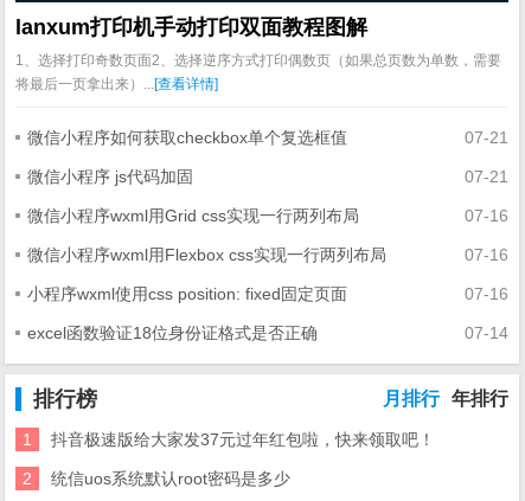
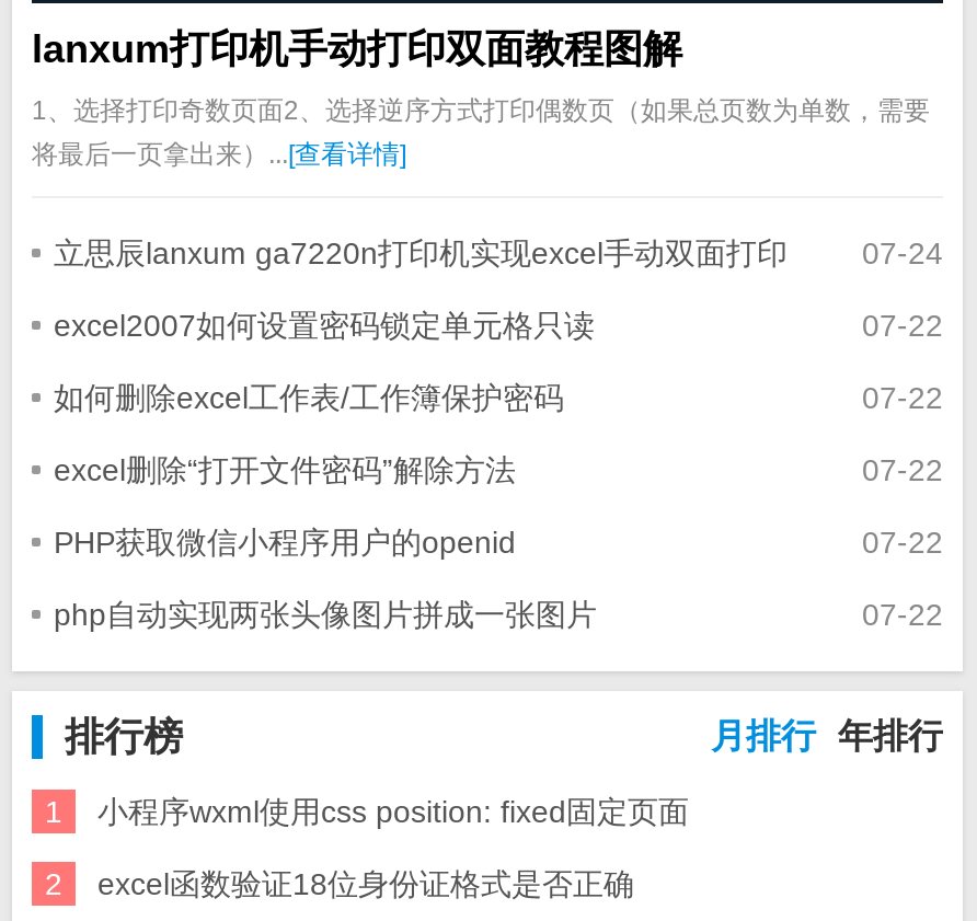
[27,127,508,146] 07-21 | 微信小程序如何获取checkbox单个复选框值 -> [54,235,943,270] 07-24 | 立思辰lanxum ga7220n打印机实现excel手动双面打印
[27,167,508,185] 07-21 | 微信小程序 js代码加固 -> [54,307,943,342] 07-22 | excel2007如何设置密码锁定单元格只读
[27,206,508,225] 07-16 | 微信小程序wxml用Grid css实现一行两列布局 -> [54,379,943,414] 07-22 | 如何删除excel工作表/工作簿保护密码
[27,245,508,264] 07-16 | 微信小程序wxml用Flexbox css实现一行两列布局 -> [54,451,943,486] 07-22 | excel删除“打开文件密码”解除方法
moved [27,284,347,303] -> [97,793,689,828]: 小程序wxml使用css position: fixed固定页面
[465,284,508,303] 07-16 -> [54,524,943,559] 07-22 | PHP获取微信小程序用户的openid
moved [27,323,318,342] -> [97,865,634,900]: excel函数验证18位身份证格式是否正确
[465,323,508,342] 07-14 -> [54,596,943,631] 07-22 | php自动实现两张头像图片拼成一张图片
[51,429,435,448] 抖音极速版给大家发37元过年红包啦，快来领取吧！ -> none
[51,469,290,487] 统信uos系统默认root密码是多少 -> none

